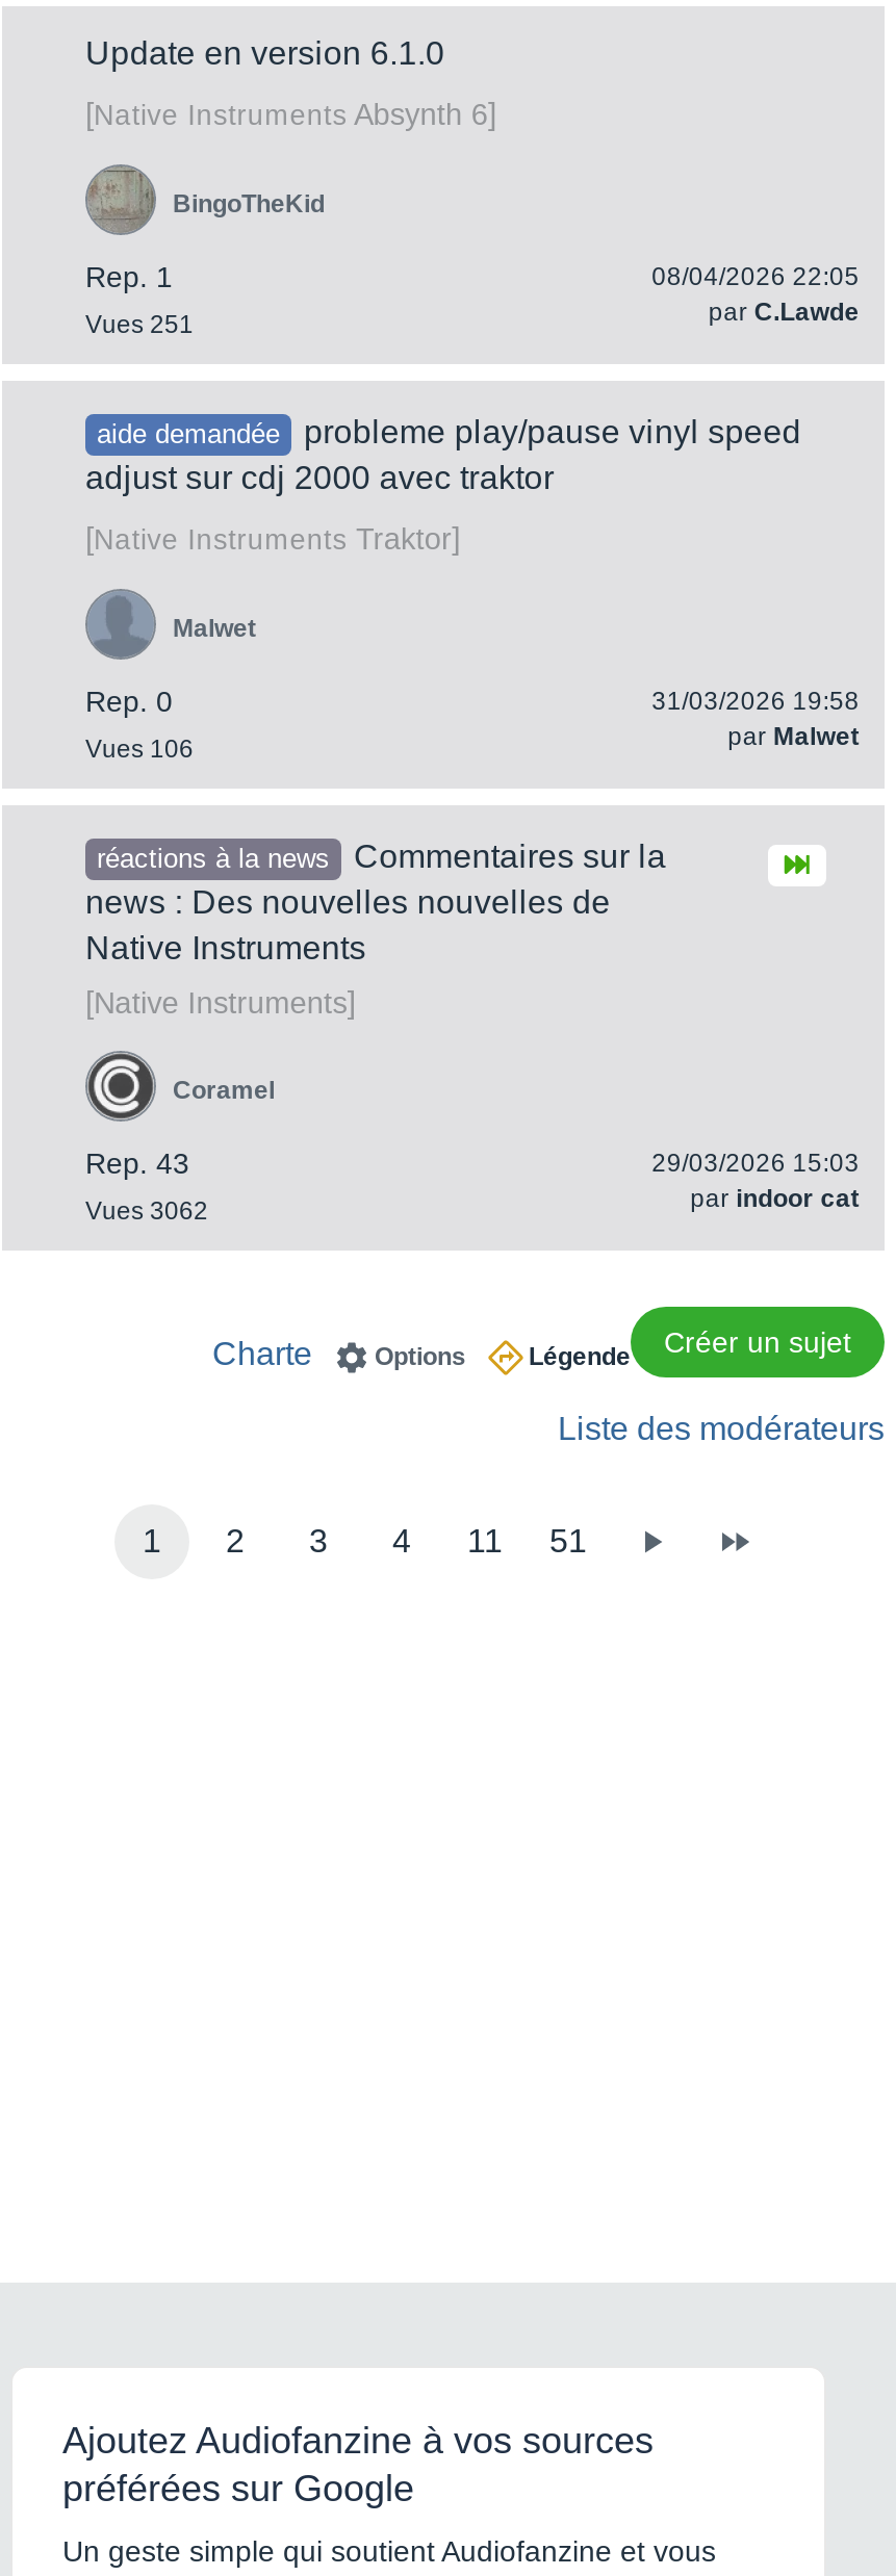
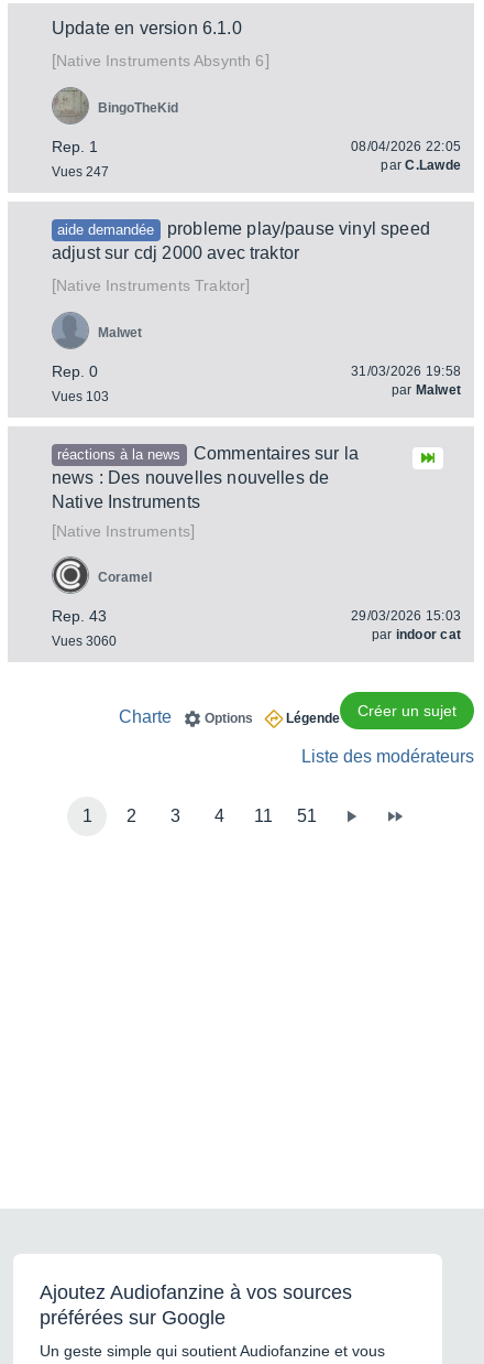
[85,310,194,339] Vues 251 -> [52,164,109,180] Vues 247
[85,735,194,764] Vues 106 -> [52,389,109,404] Vues 103
[85,1196,208,1226] Vues 3062 -> [52,634,117,649] Vues 3060

